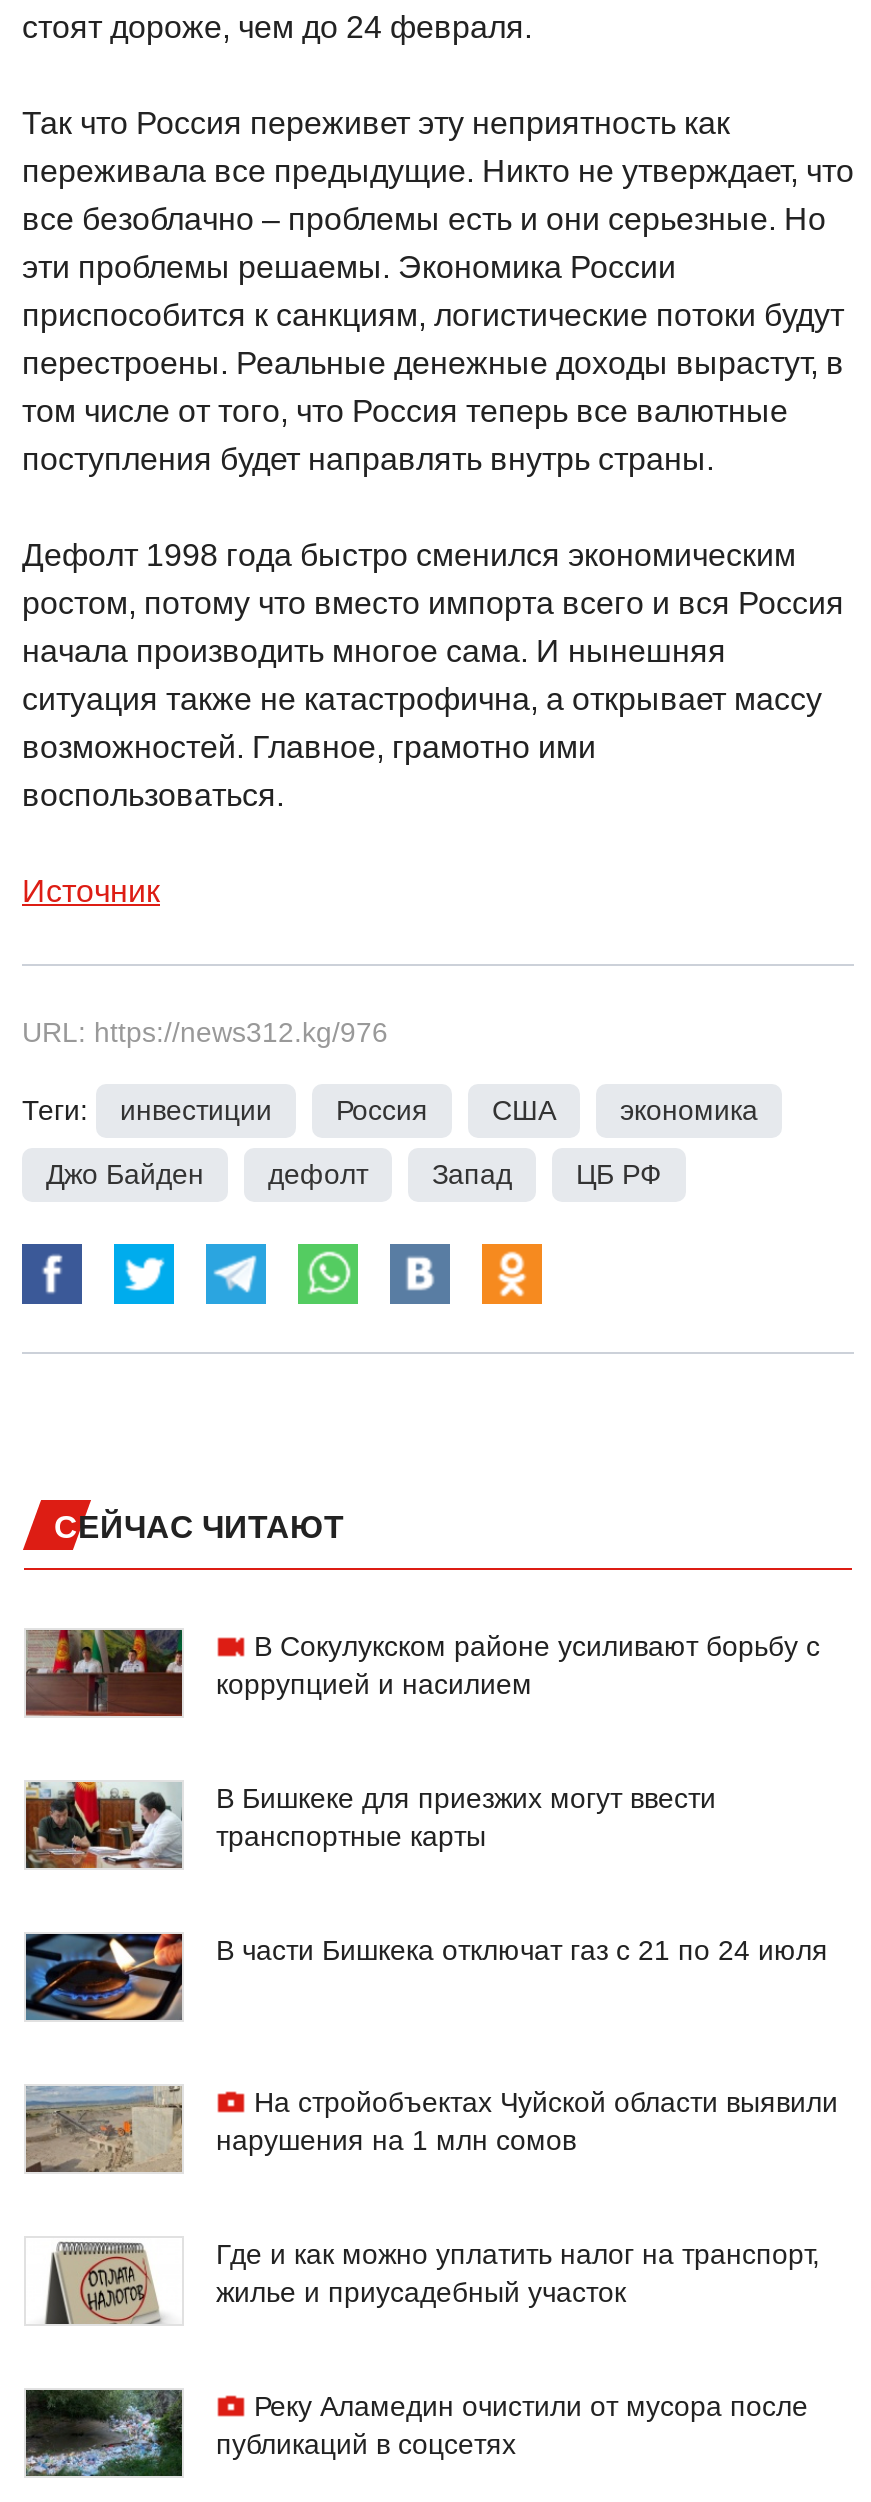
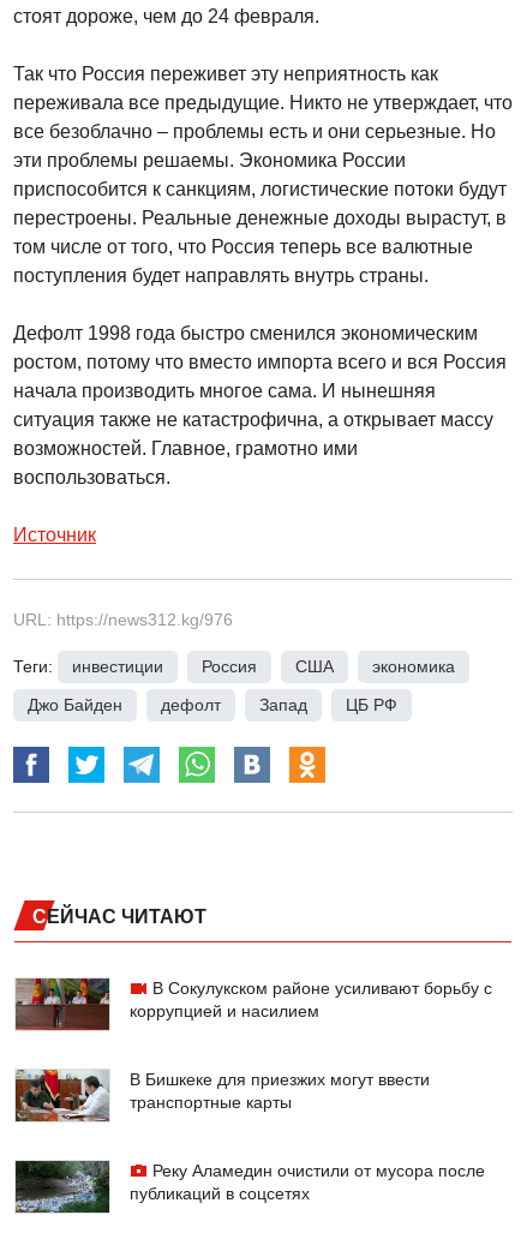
[24,1932,828,2022] [image] | В части Бишкека отключат газ с 21 по 24 июля -> none
[26,2084,838,2174] [image] | На стройобъектах Чуйской области выявили | нарушения на 1 млн сомов -> none
[42,2239,820,2324] [image] | Где и как можно уплатить налог на транспорт, | жилье и приусадебный участок -> none

